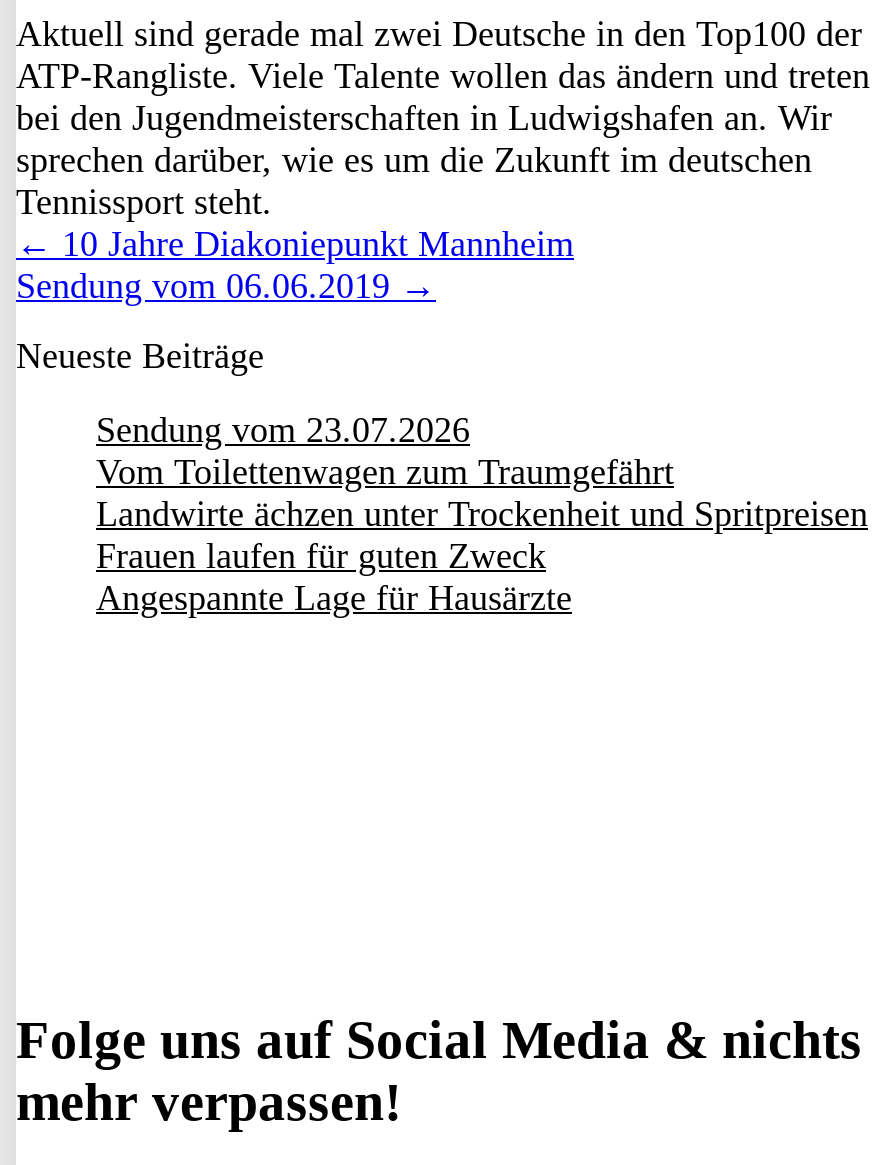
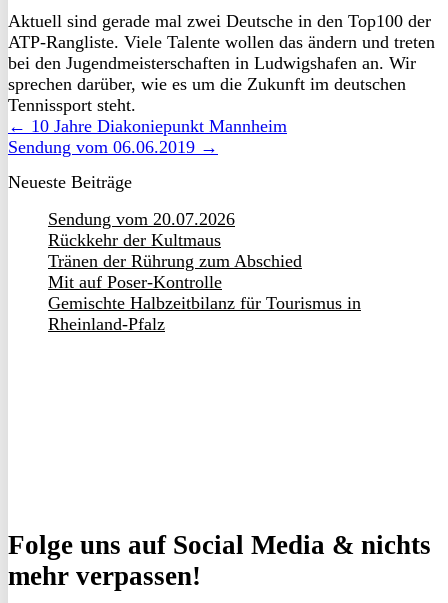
[96,410,868,618] Sendung vom 23.07.2026 | Vom Toilettenwagen zum Traumgefährt | Landwirte ächzen unter Trockenheit und Spritpreisen | Frauen laufen für guten Zweck | Angespannte Lage für Hausärzte -> [48,209,361,334] Sendung vom 20.07.2026 | Rückkehr der Kultmaus | Tränen der Rührung zum Abschied | Mit auf Poser-Kontrolle | Gemischte Halbzeitbilanz für Tourismus in | Rheinland-Pfalz

